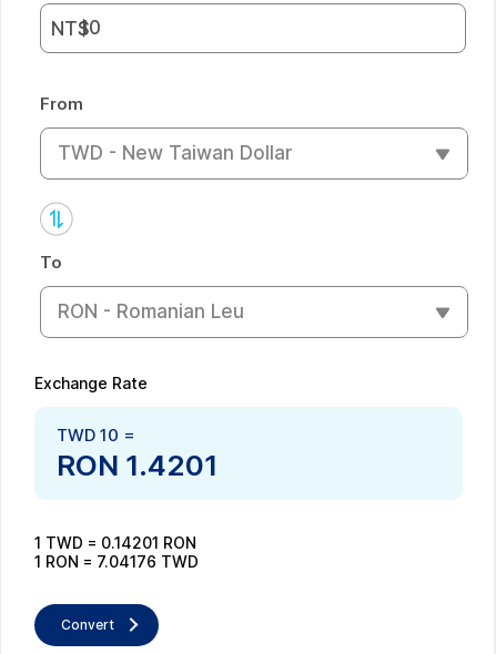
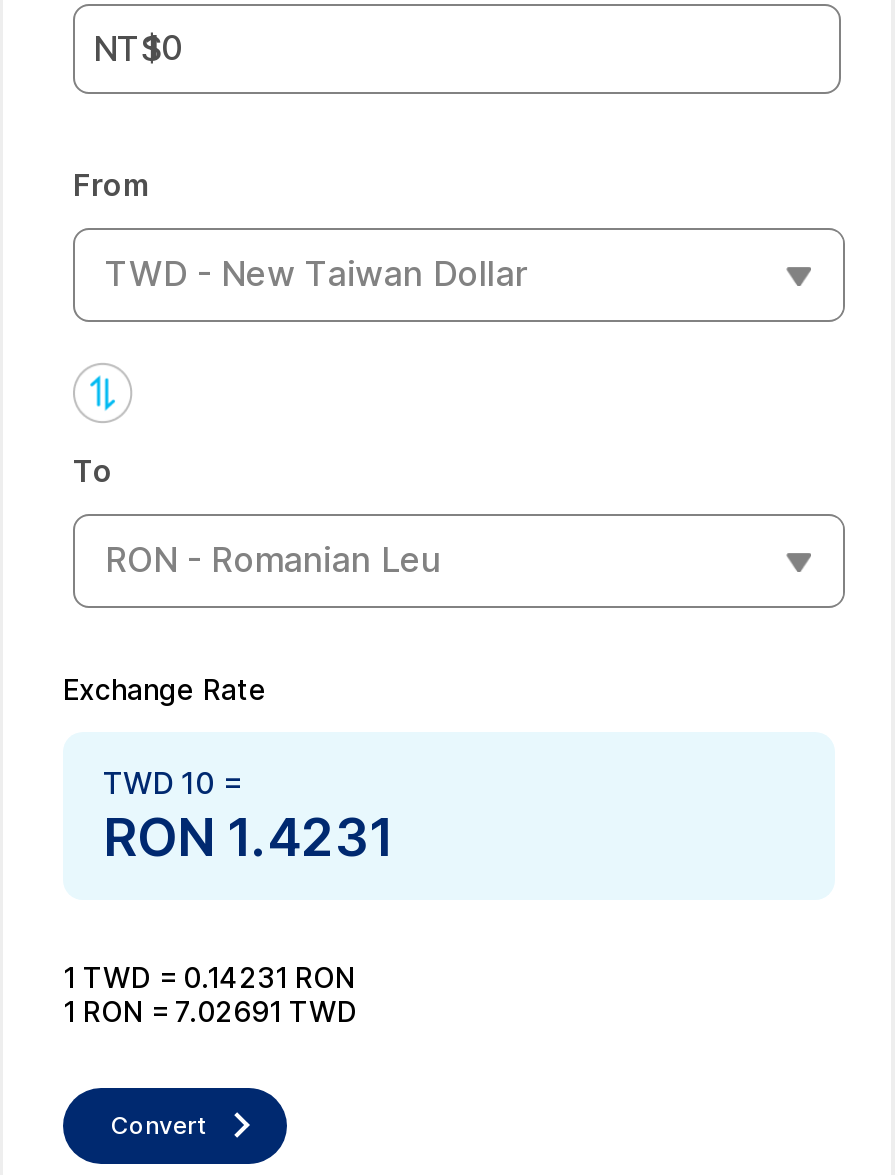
[57,447,219,482] RON 1.4201 -> [103,805,395,867] RON 1.4231
[34,533,196,551] 1 TWD = 0.14201 RON -> [63,959,355,993] 1 TWD = 0.14231 RON
[34,551,199,570] 1 RON = 7.04176 TWD -> [63,993,357,1027] 1 RON = 7.02691 TWD

